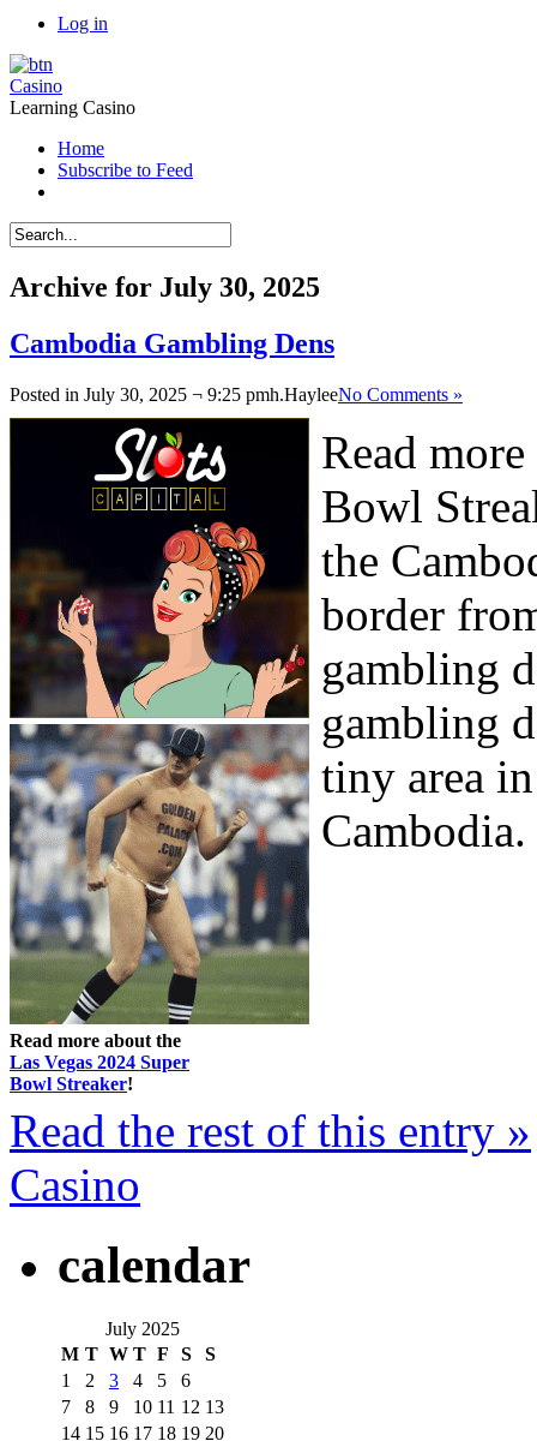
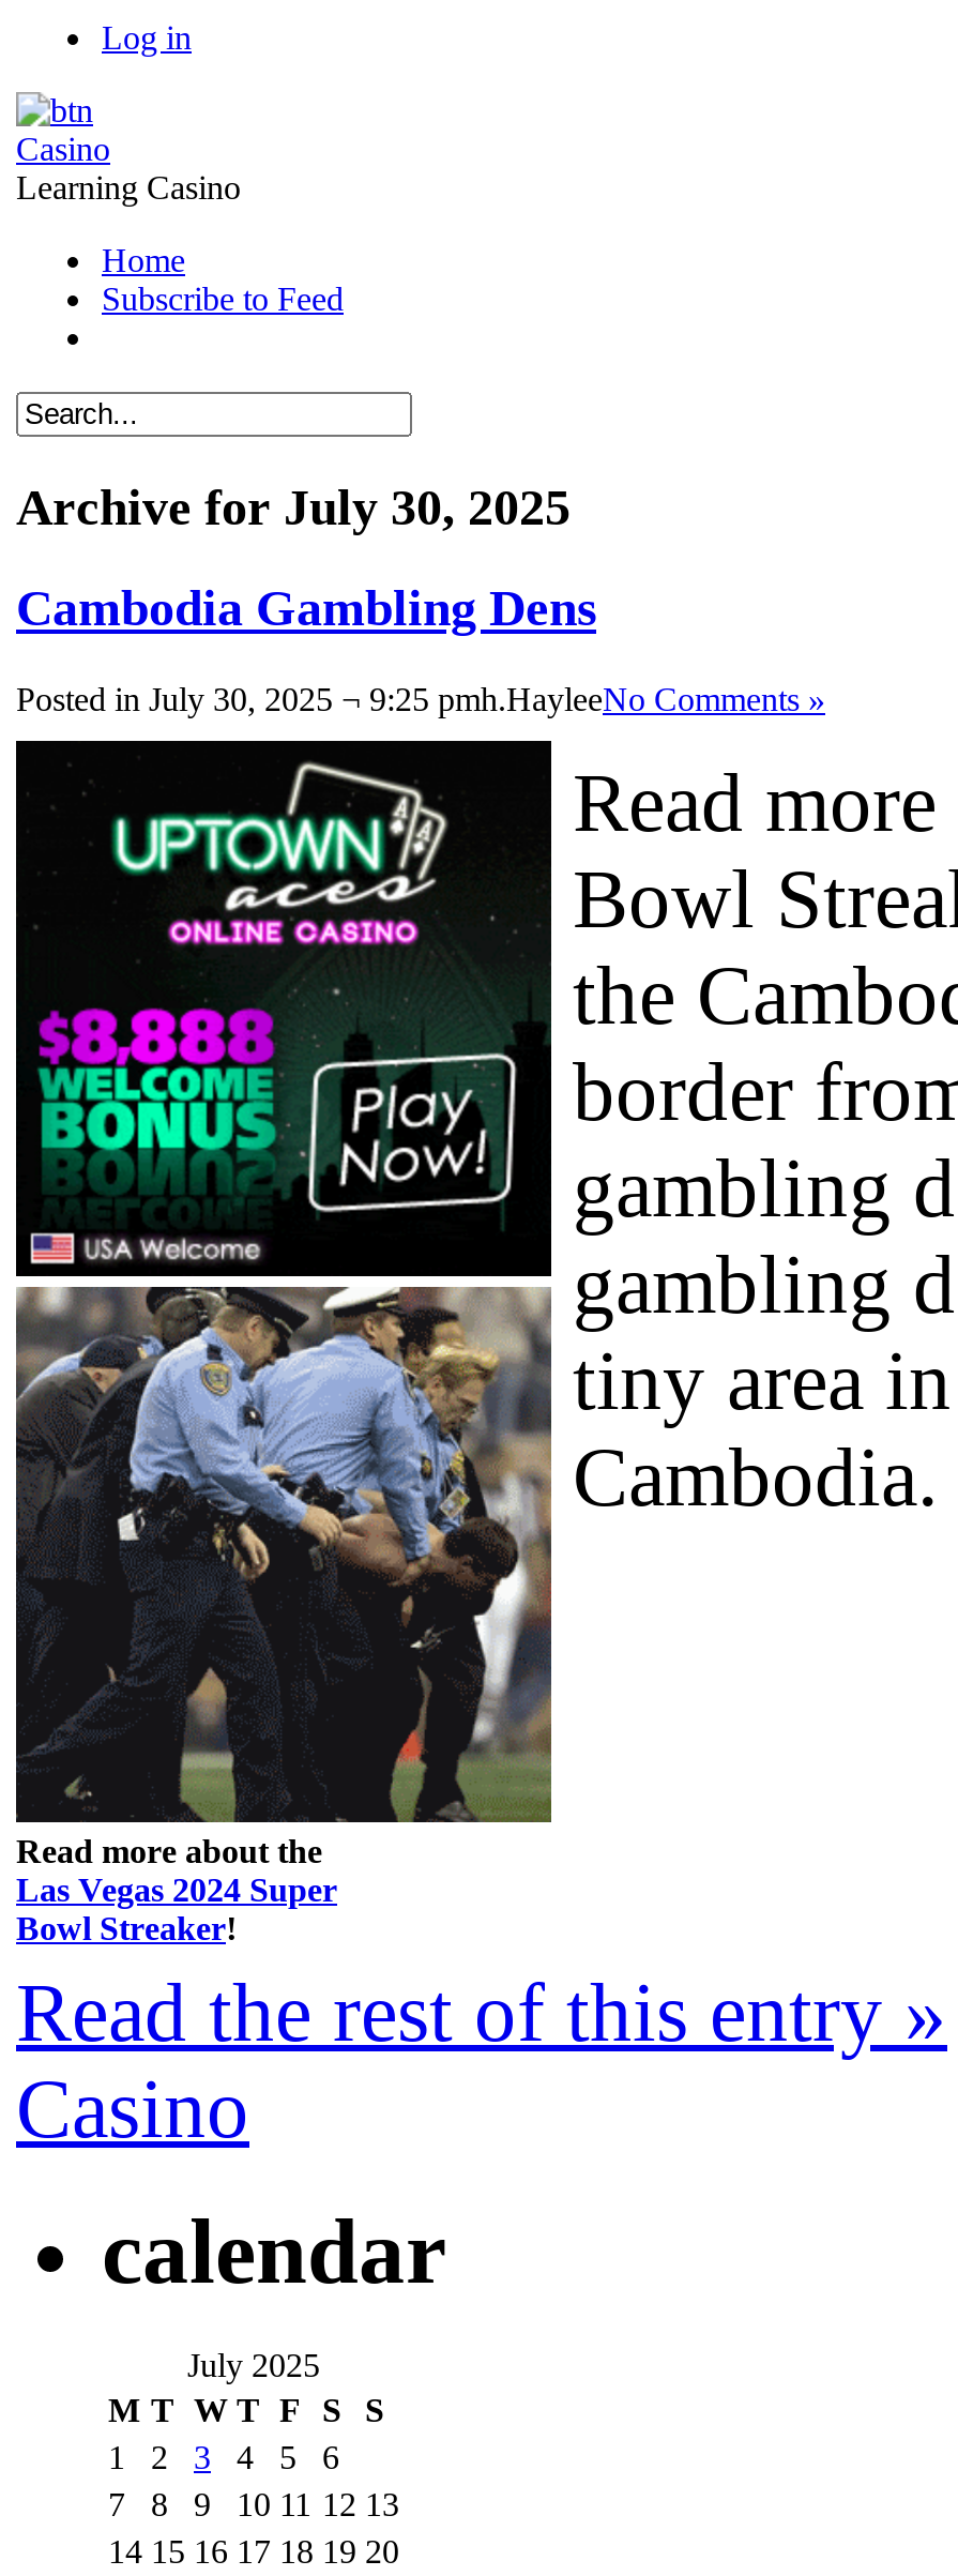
[8,418,310,1026] [image] -> [14,758,553,1824] [image]

